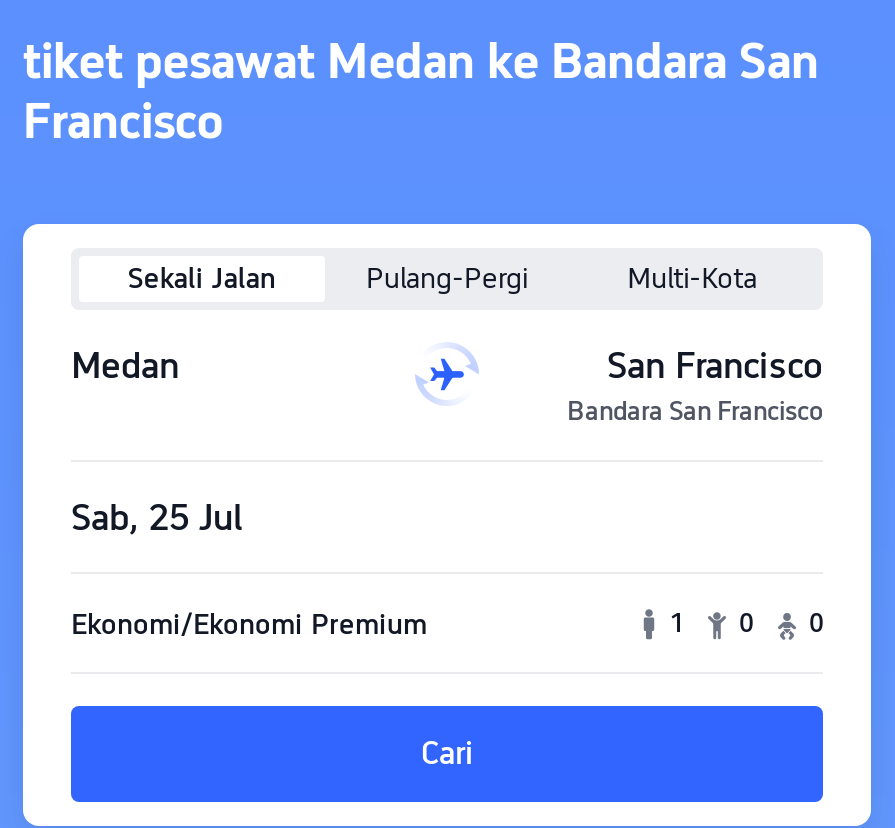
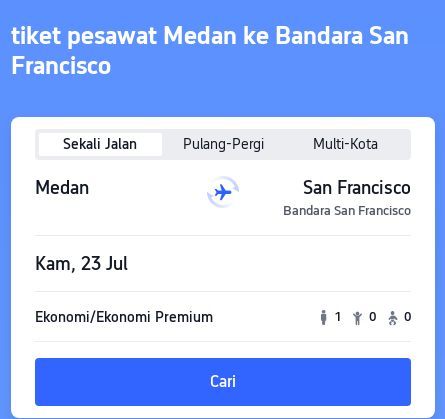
[71,495,243,537] Sab, 25 Jul -> [35,252,128,273] Kam, 23 Jul

